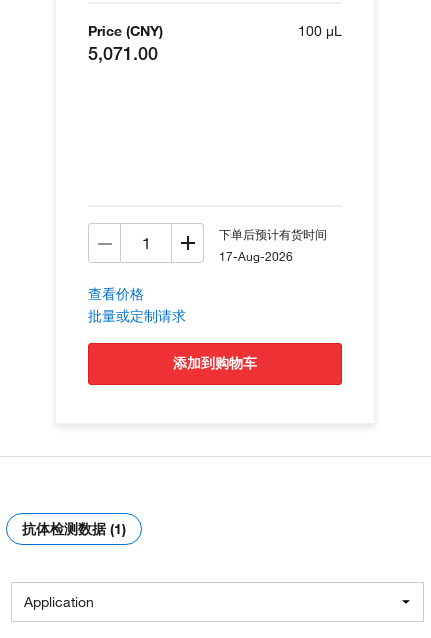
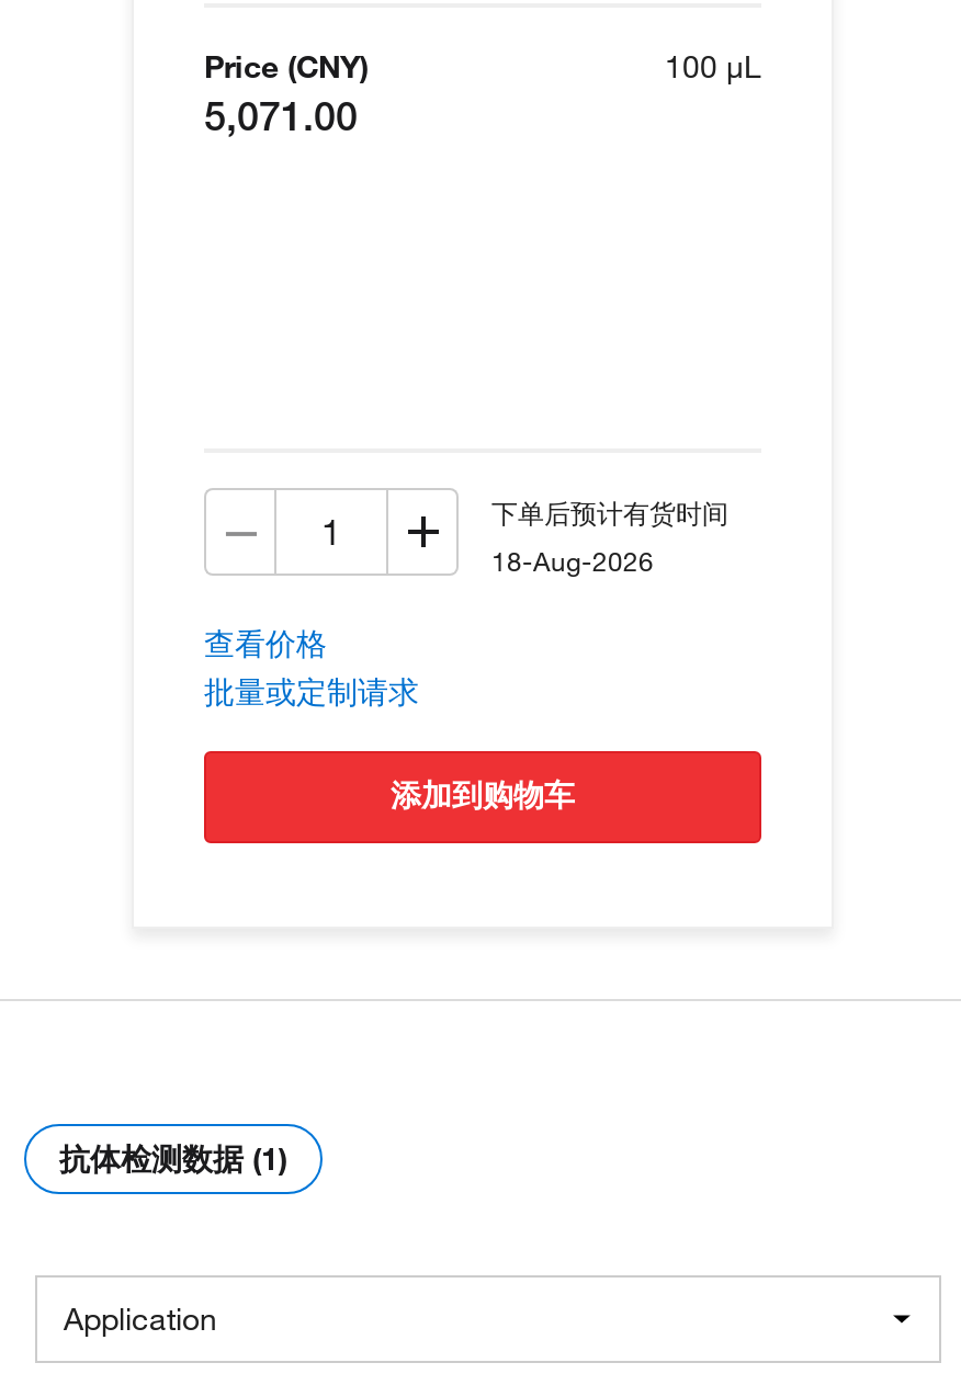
[219,248,293,264] 17-Aug-2026 -> [491,544,654,579] 18-Aug-2026

